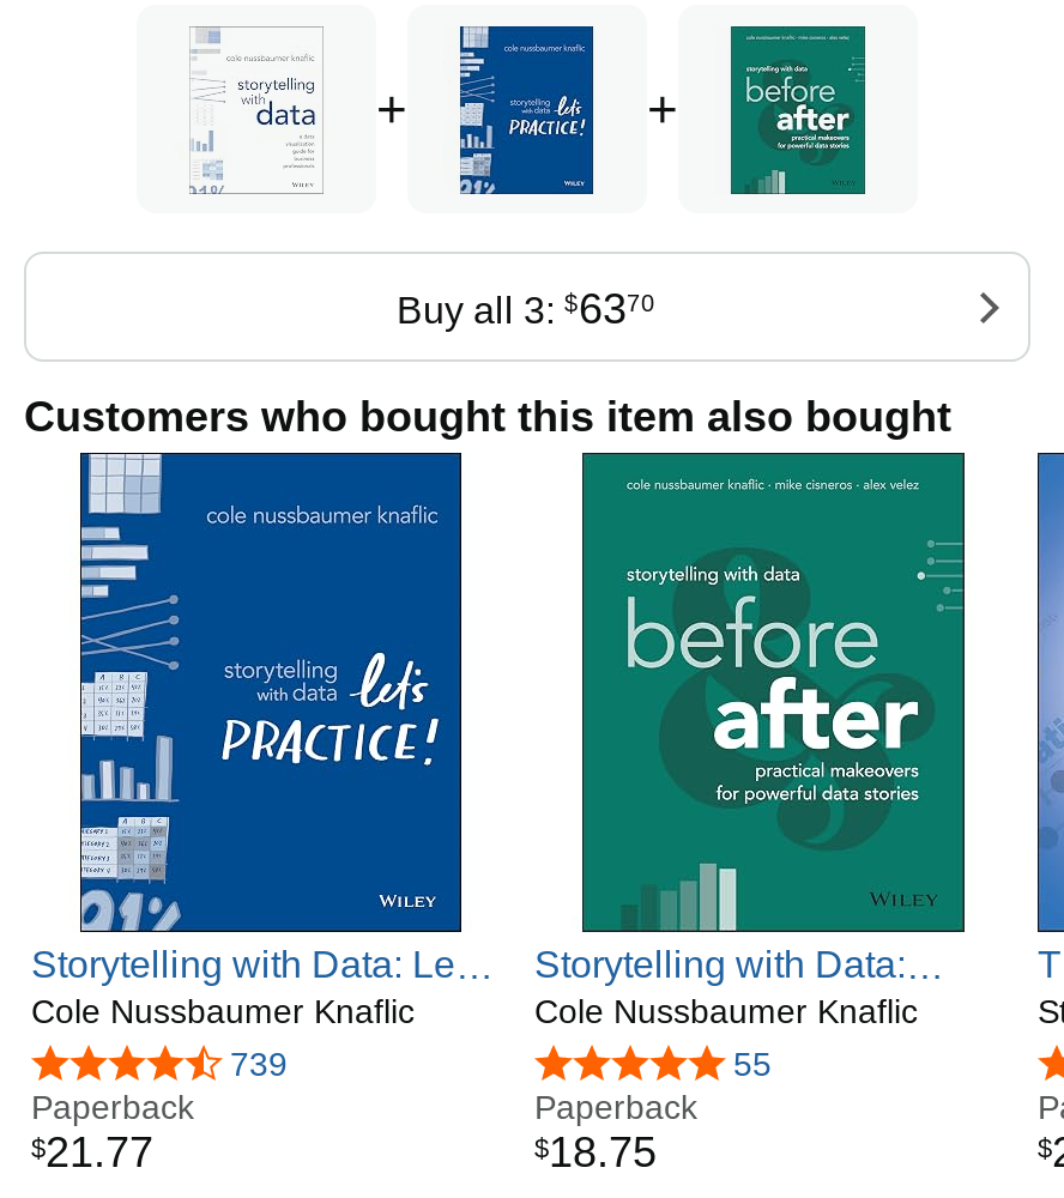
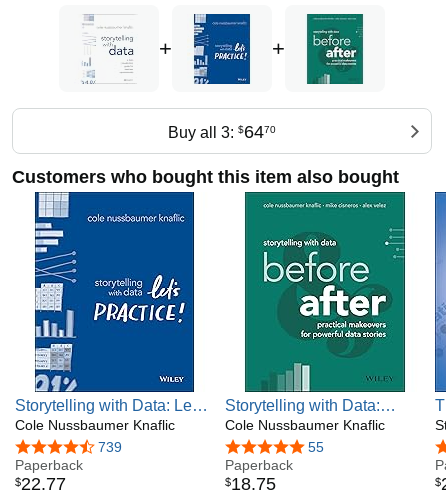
[397,285,655,333] Buy all 3: $6370 -> [167,122,275,142] Buy all 3: $6470
[31,1129,153,1176] $21.77 -> [15,474,66,494] $22.77

